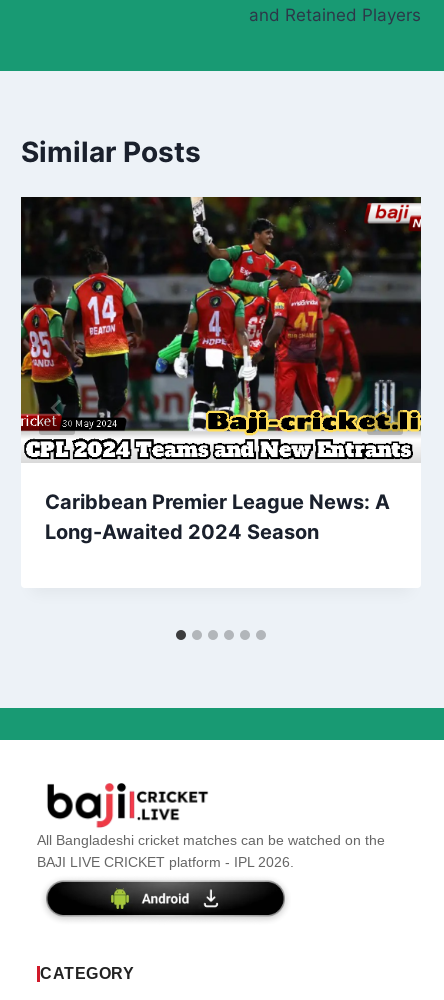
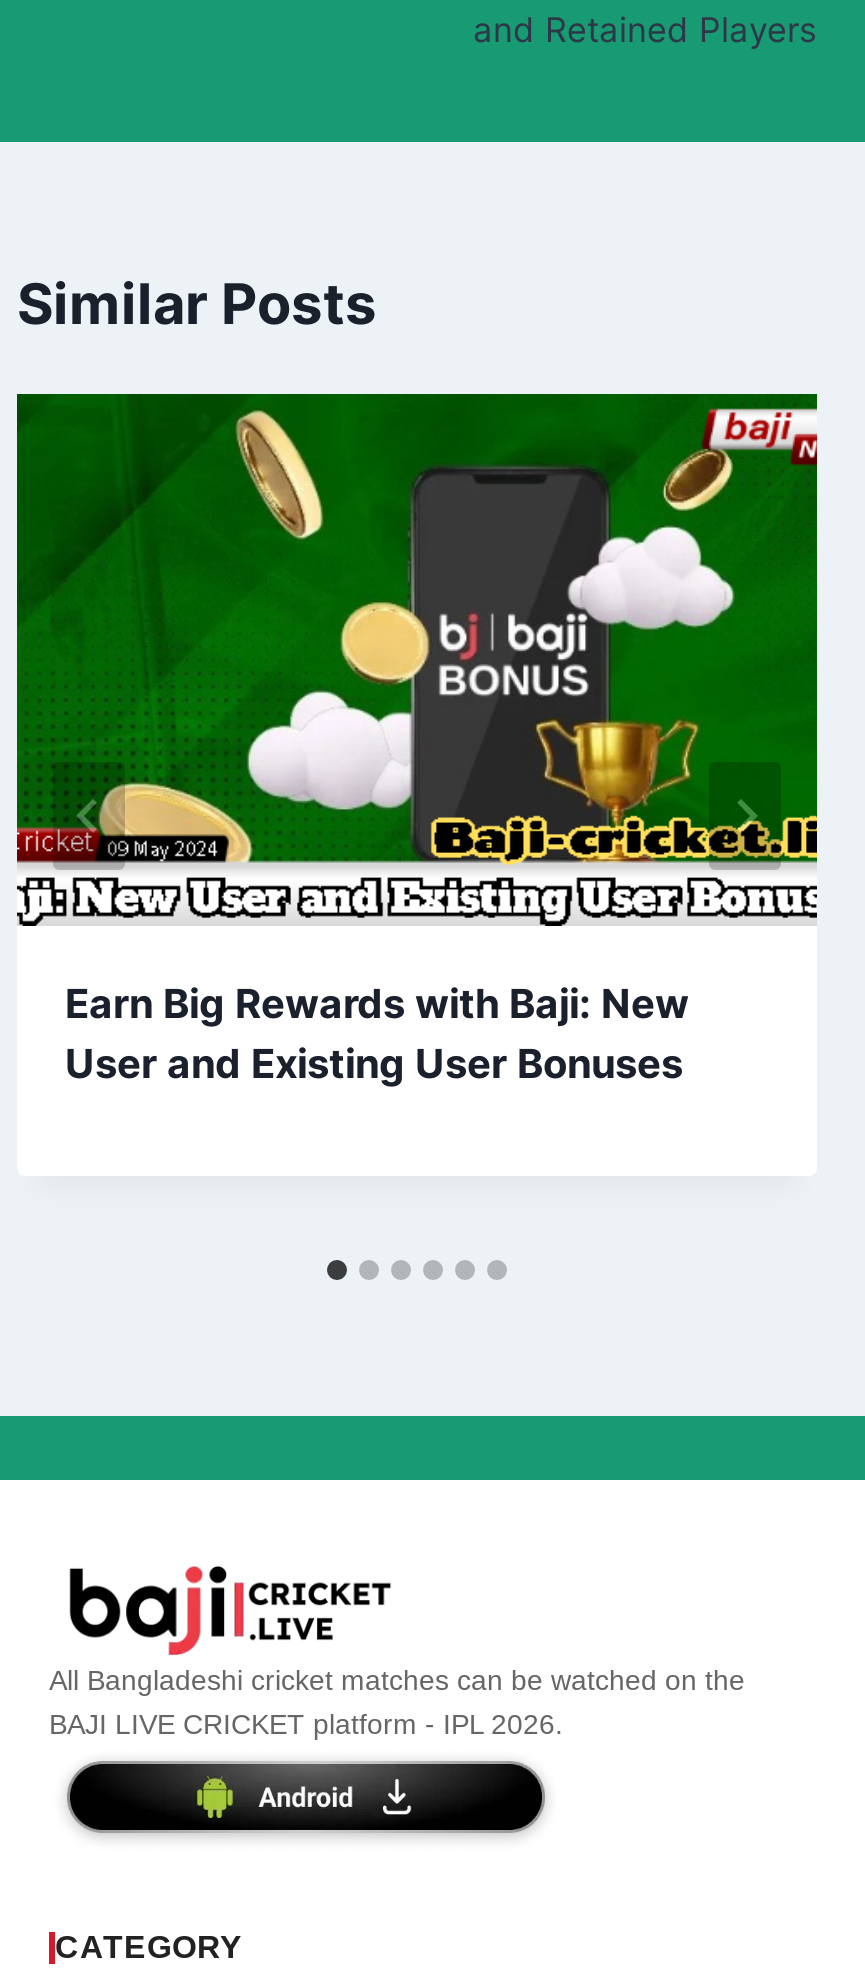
[20,197,422,544] [image] | Caribbean Premier League News: A | Long-Awaited 2024 Season -> [15,392,819,1089] [image] | Earn Big Rewards with Baji: New | User and Existing User Bonuses

